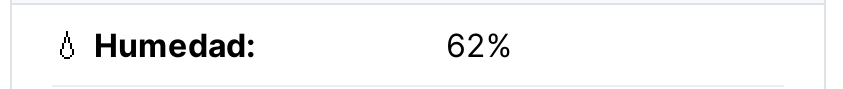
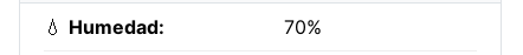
[446,25,512,65] 62% -> [284,15,322,39] 70%

